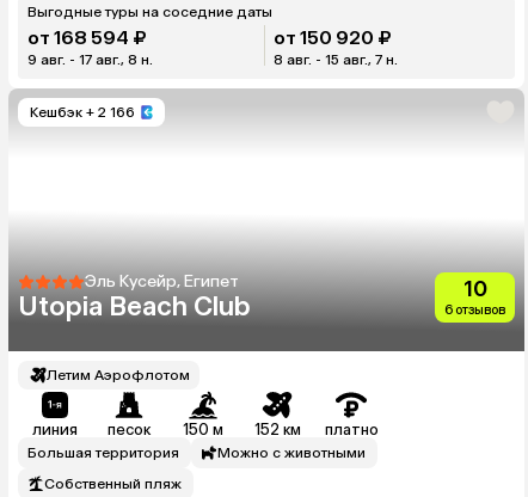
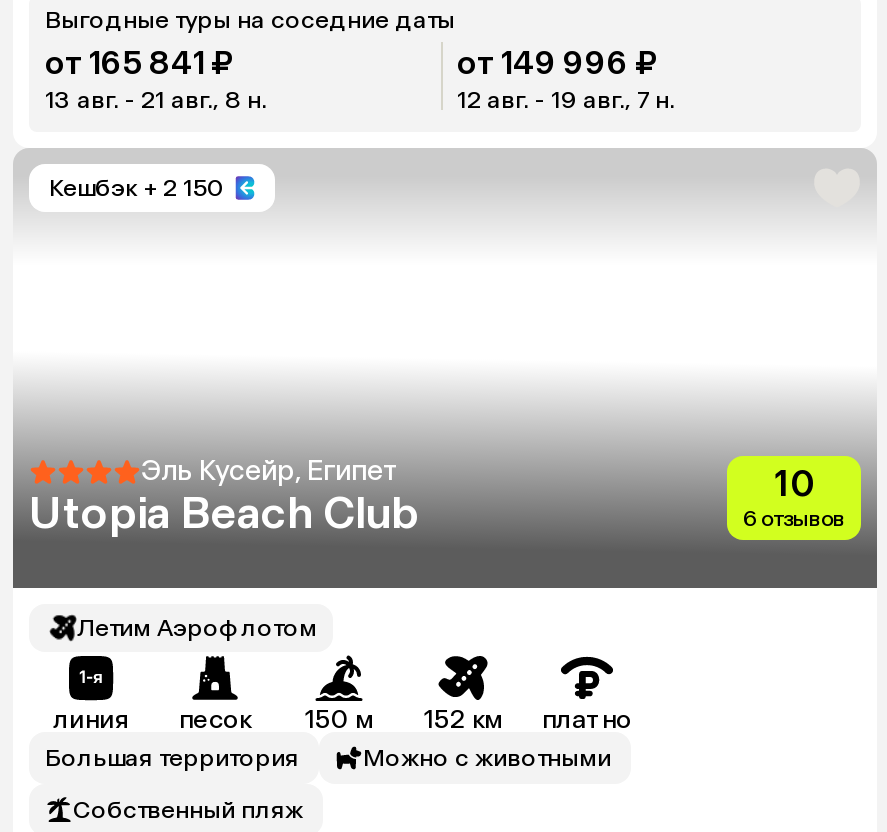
[27,26,147,49] от 168 594 ₽ -> [45,44,235,82] от 165 841 ₽
[274,26,392,49] от 150 920 ₽ -> [457,44,659,82] от 149 996 ₽
[27,51,153,68] 9 авг. - 17 авг., 8 н. -> [45,86,267,114] 13 авг. - 21 авг., 8 н.
[274,51,398,68] 8 авг. - 15 авг., 7 н. -> [457,86,675,114] 12 авг. - 19 авг., 7 н.
[30,104,135,121] Кешбэк + 2 166 -> [49,174,225,202] Кешбэк + 2 150

